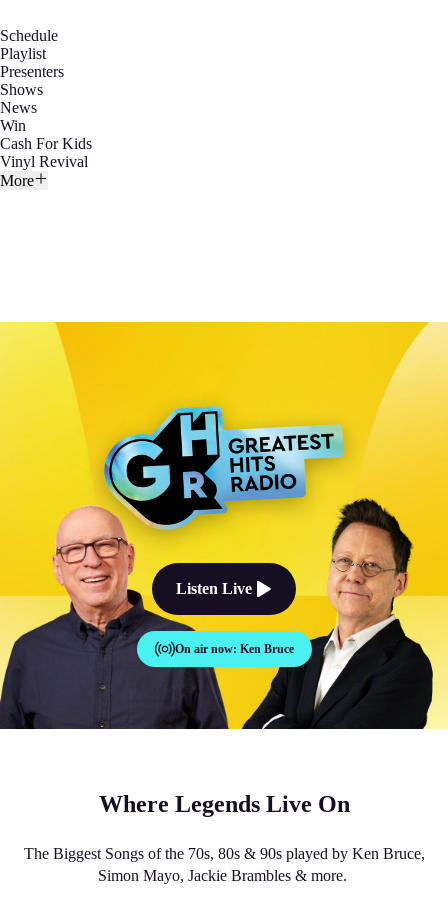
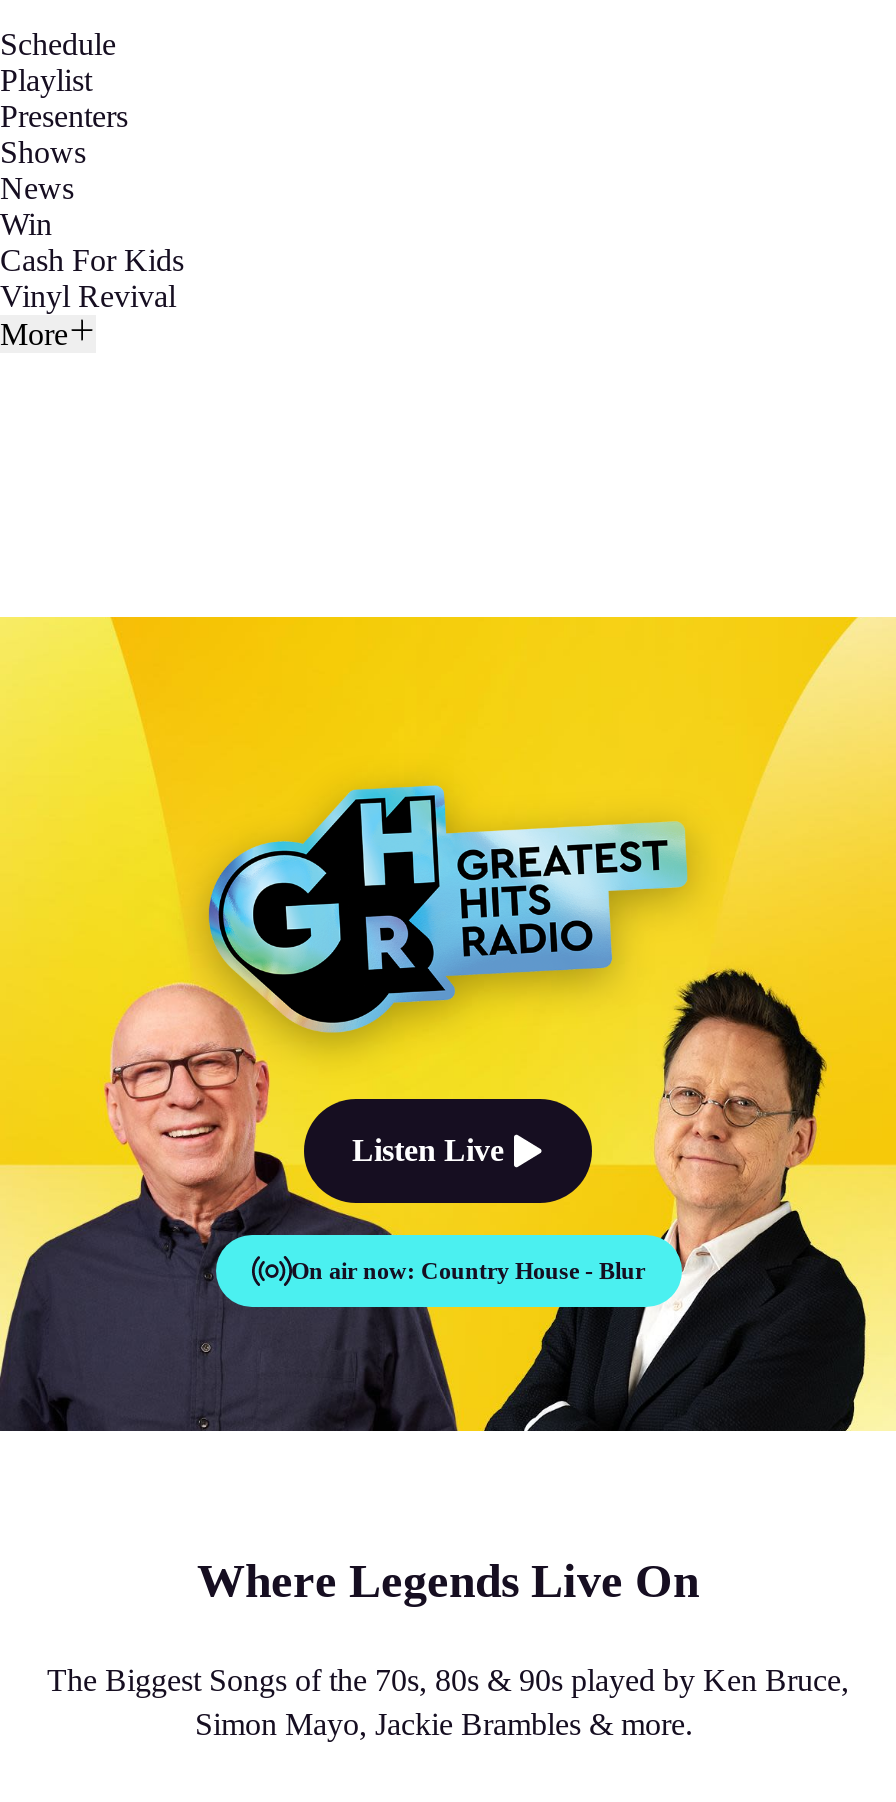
[108,631,293,667] [image] | On air now: Ken Bruce -> [214,1233,645,1309] [image] | On air now: Country House - Blur
[297,631,342,668] [image] -> [604,1233,684,1309] [image]

